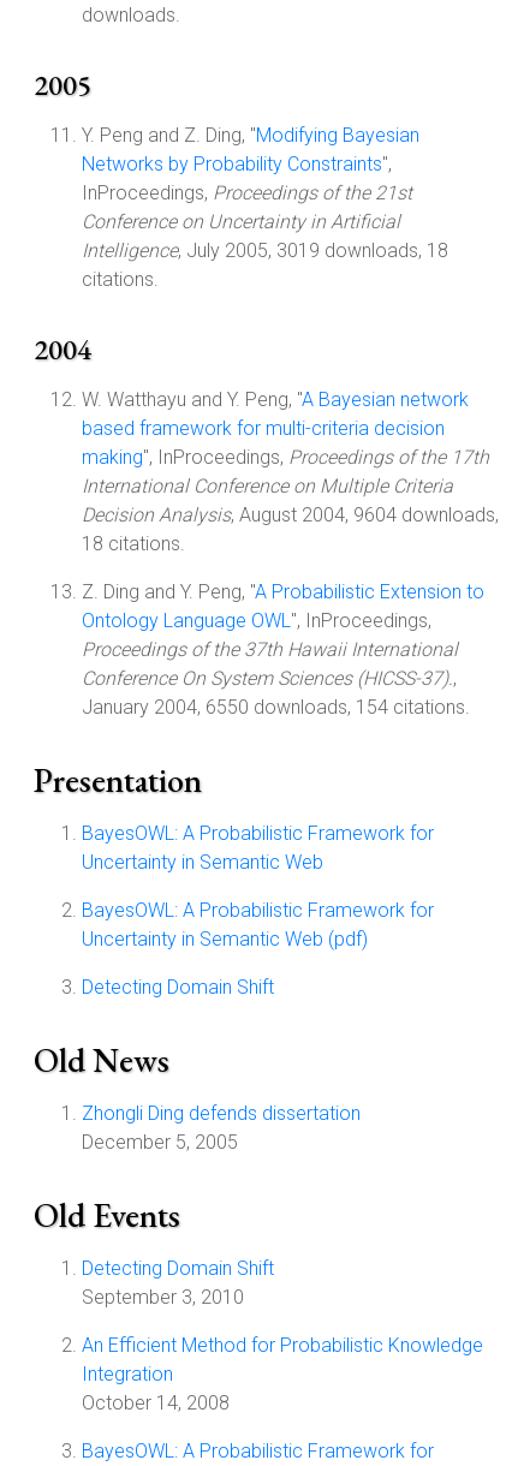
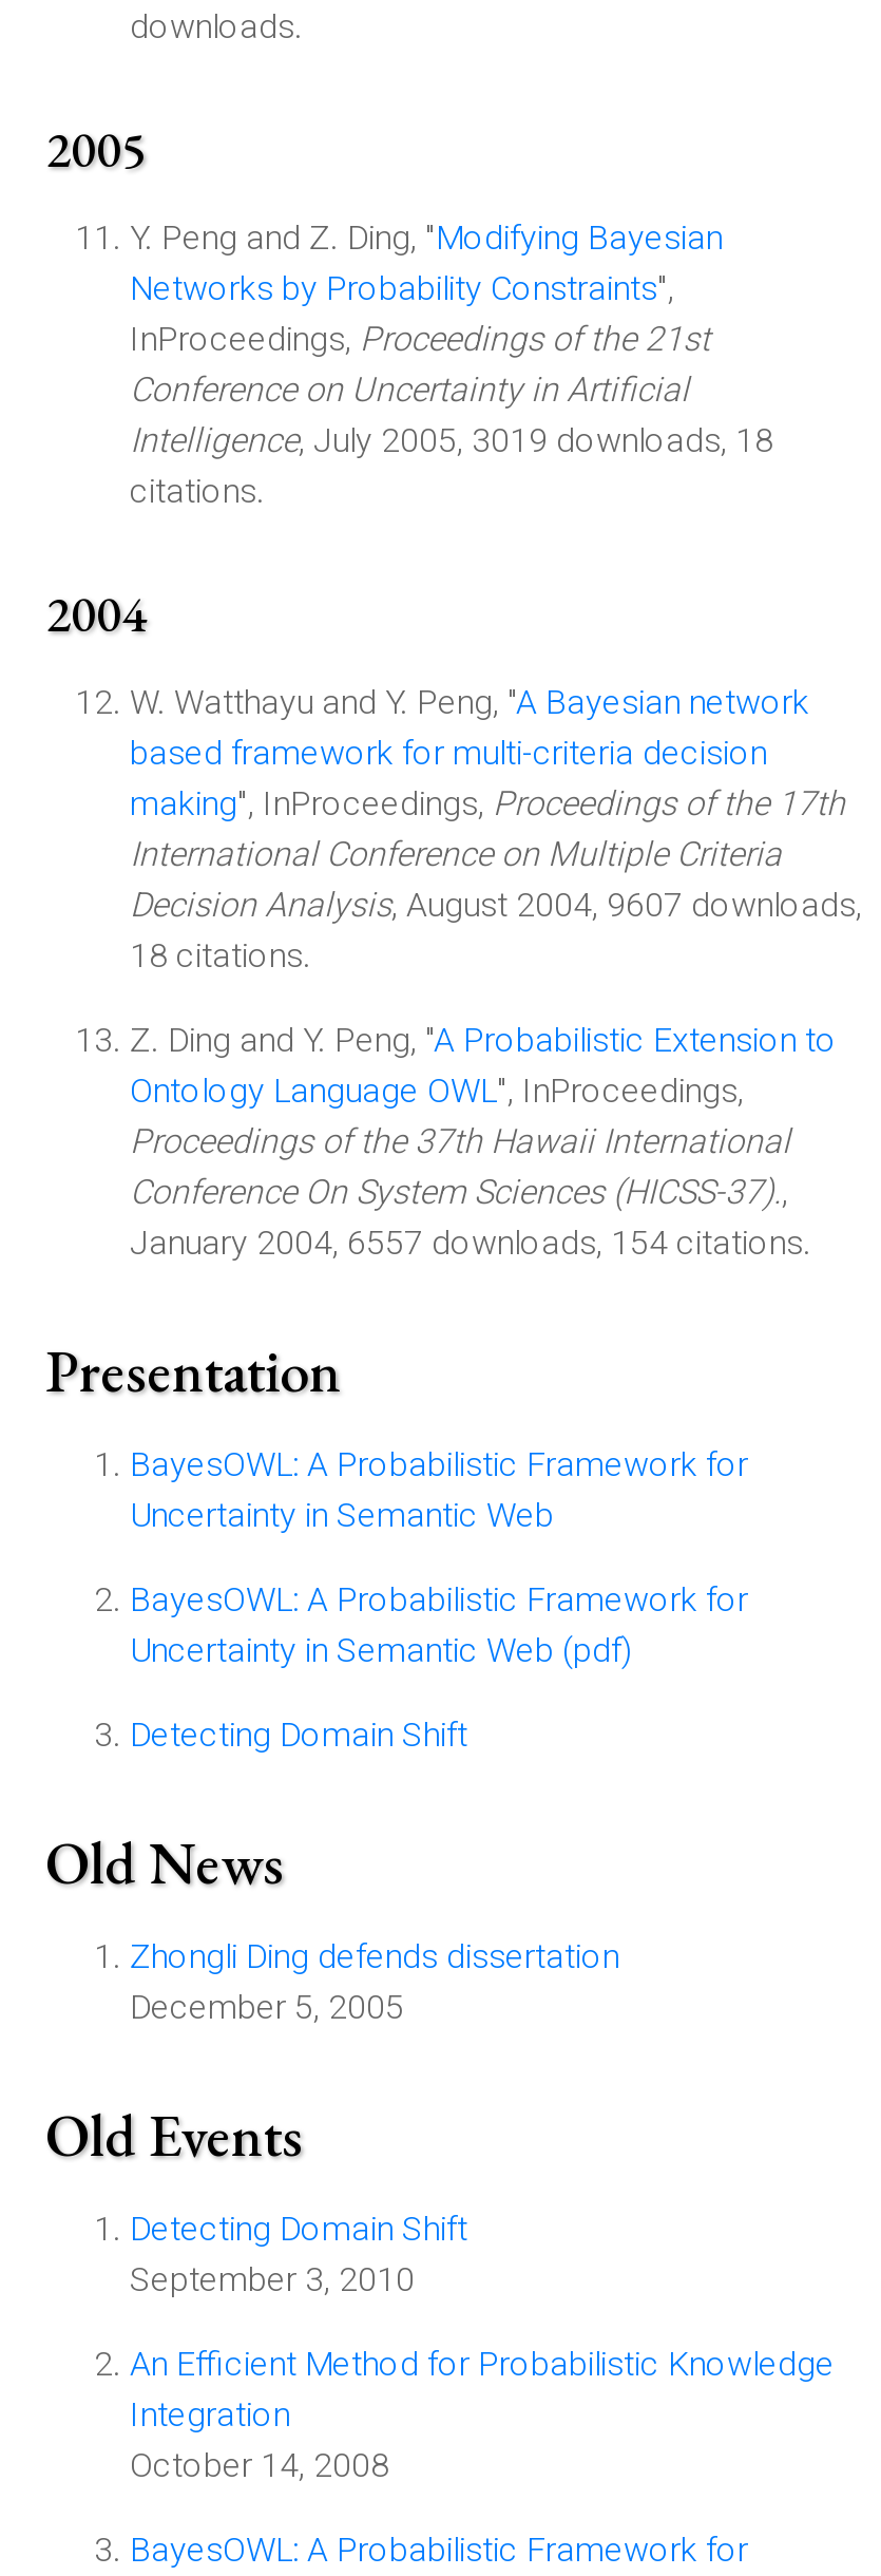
[82,503,499,526] Decision Analysis, August 2004, 9604 downloads, -> [130,885,862,925] Decision Analysis, August 2004, 9607 downloads,
[82,696,470,719] January 2004, 6550 downloads, 154 citations. -> [130,1223,811,1263] January 2004, 6557 downloads, 154 citations.

